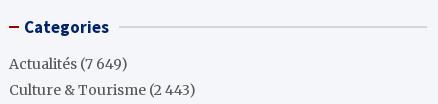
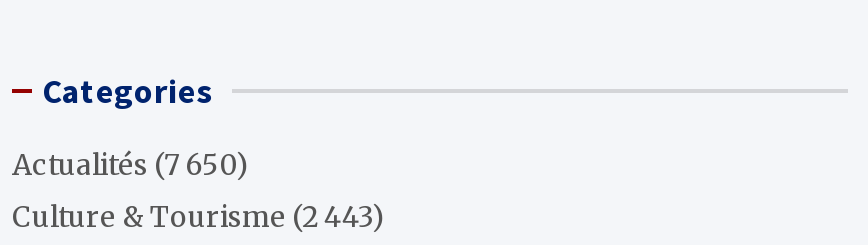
[9,55,128,73] Actualités (7 649) -> [12,147,250,183] Actualités (7 650)

